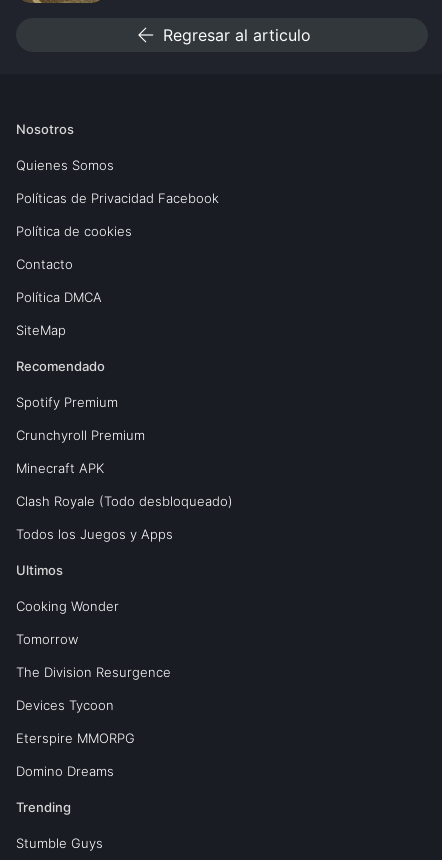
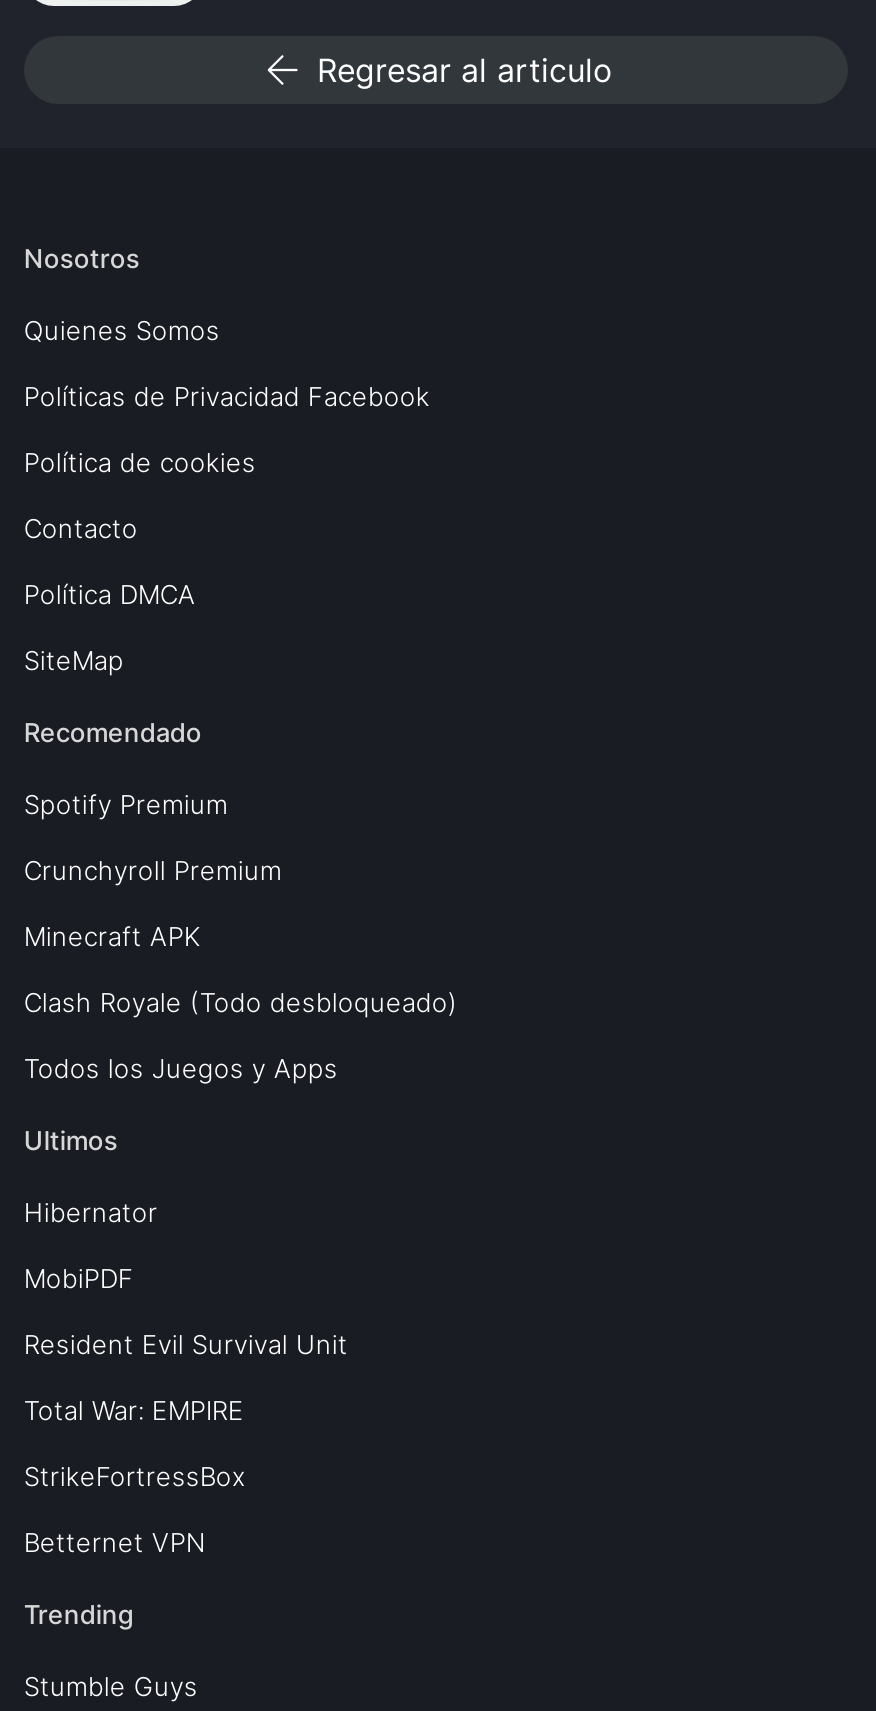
[16,597,119,613] Cooking Wonder -> [24,1195,158,1227] Hibernator
[16,630,78,646] Tomorrow -> [24,1261,134,1293] MobiPDF
[16,663,171,679] The Division Resurgence -> [24,1327,348,1359] Resident Evil Survival Unit
[16,696,114,712] Devices Tycoon -> [24,1393,244,1425] Total War: EMPIRE
[16,729,135,745] Eterspire MMORPG -> [24,1459,246,1491] StrikeFortressBox
[16,762,114,778] Domino Dreams -> [24,1525,206,1557] Betternet VPN

